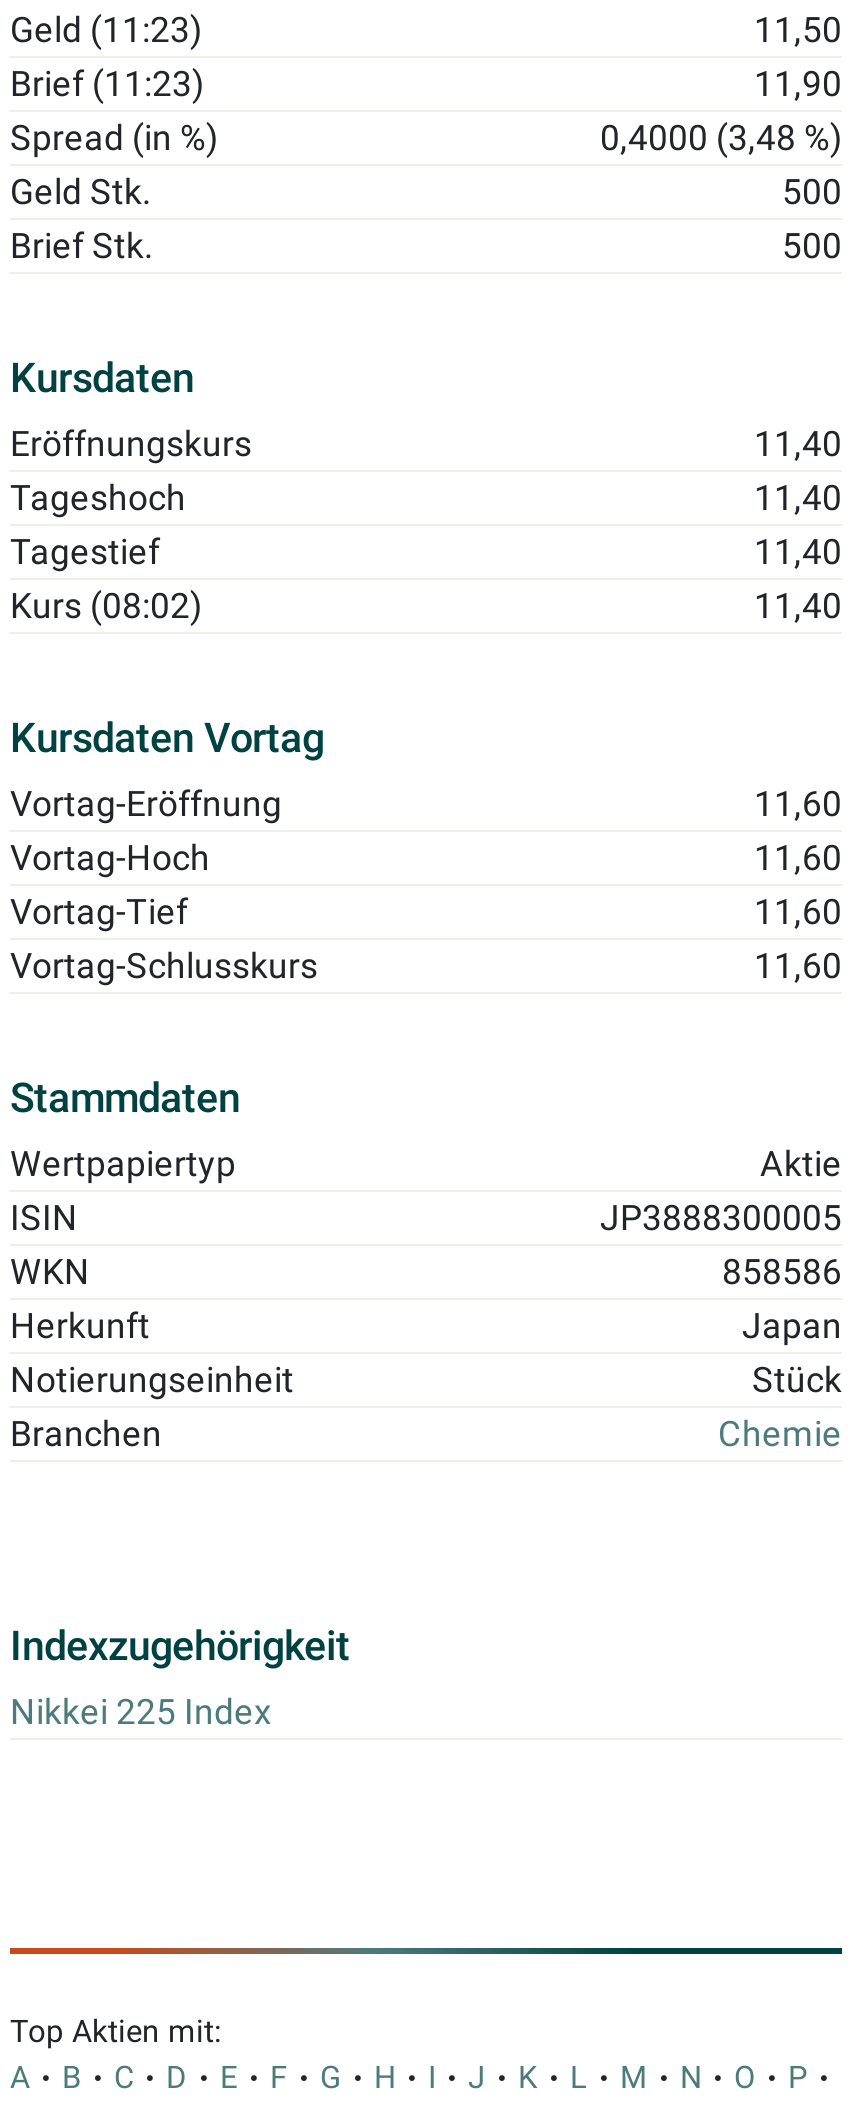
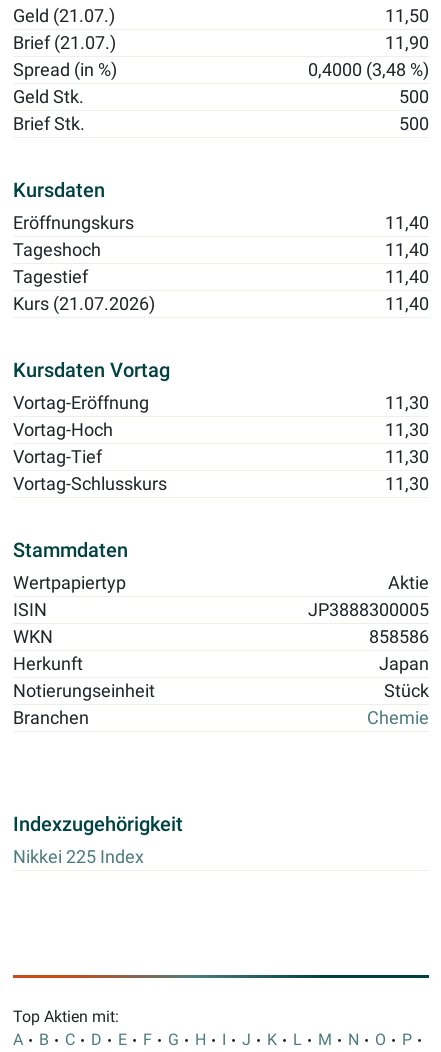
[10,11,202,51] Geld (11:23) -> [13,6,115,26] Geld (21.07.)
[10,65,204,105] Brief (11:23) -> [13,33,116,53] Brief (21.07.)
[10,587,202,627] Kurs (08:02) -> [13,294,155,314] Kurs (21.07.2026)
[754,785,842,825] 11,60 -> [385,393,429,413] 11,30
[754,839,842,879] 11,60 -> [385,420,429,440] 11,30
[754,893,842,933] 11,60 -> [385,447,429,467] 11,30
[754,947,842,987] 11,60 -> [385,474,429,494] 11,30

